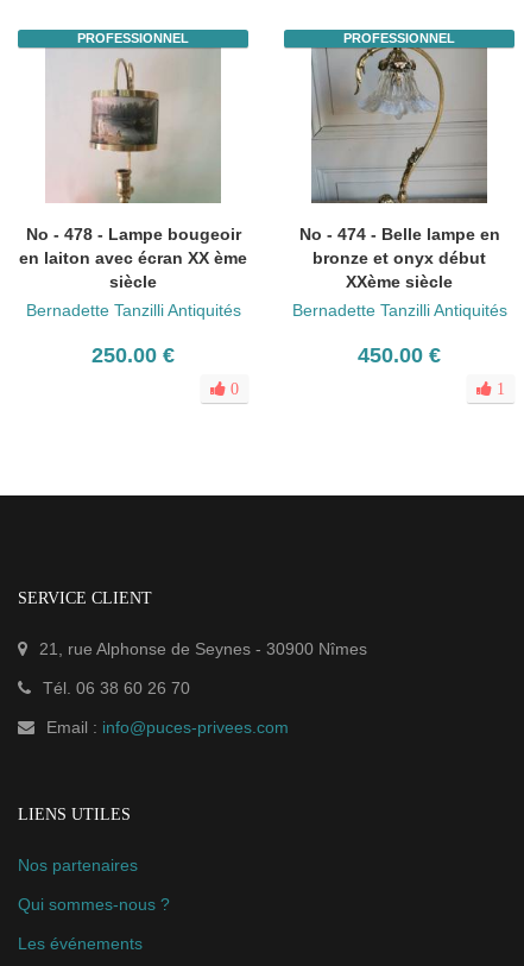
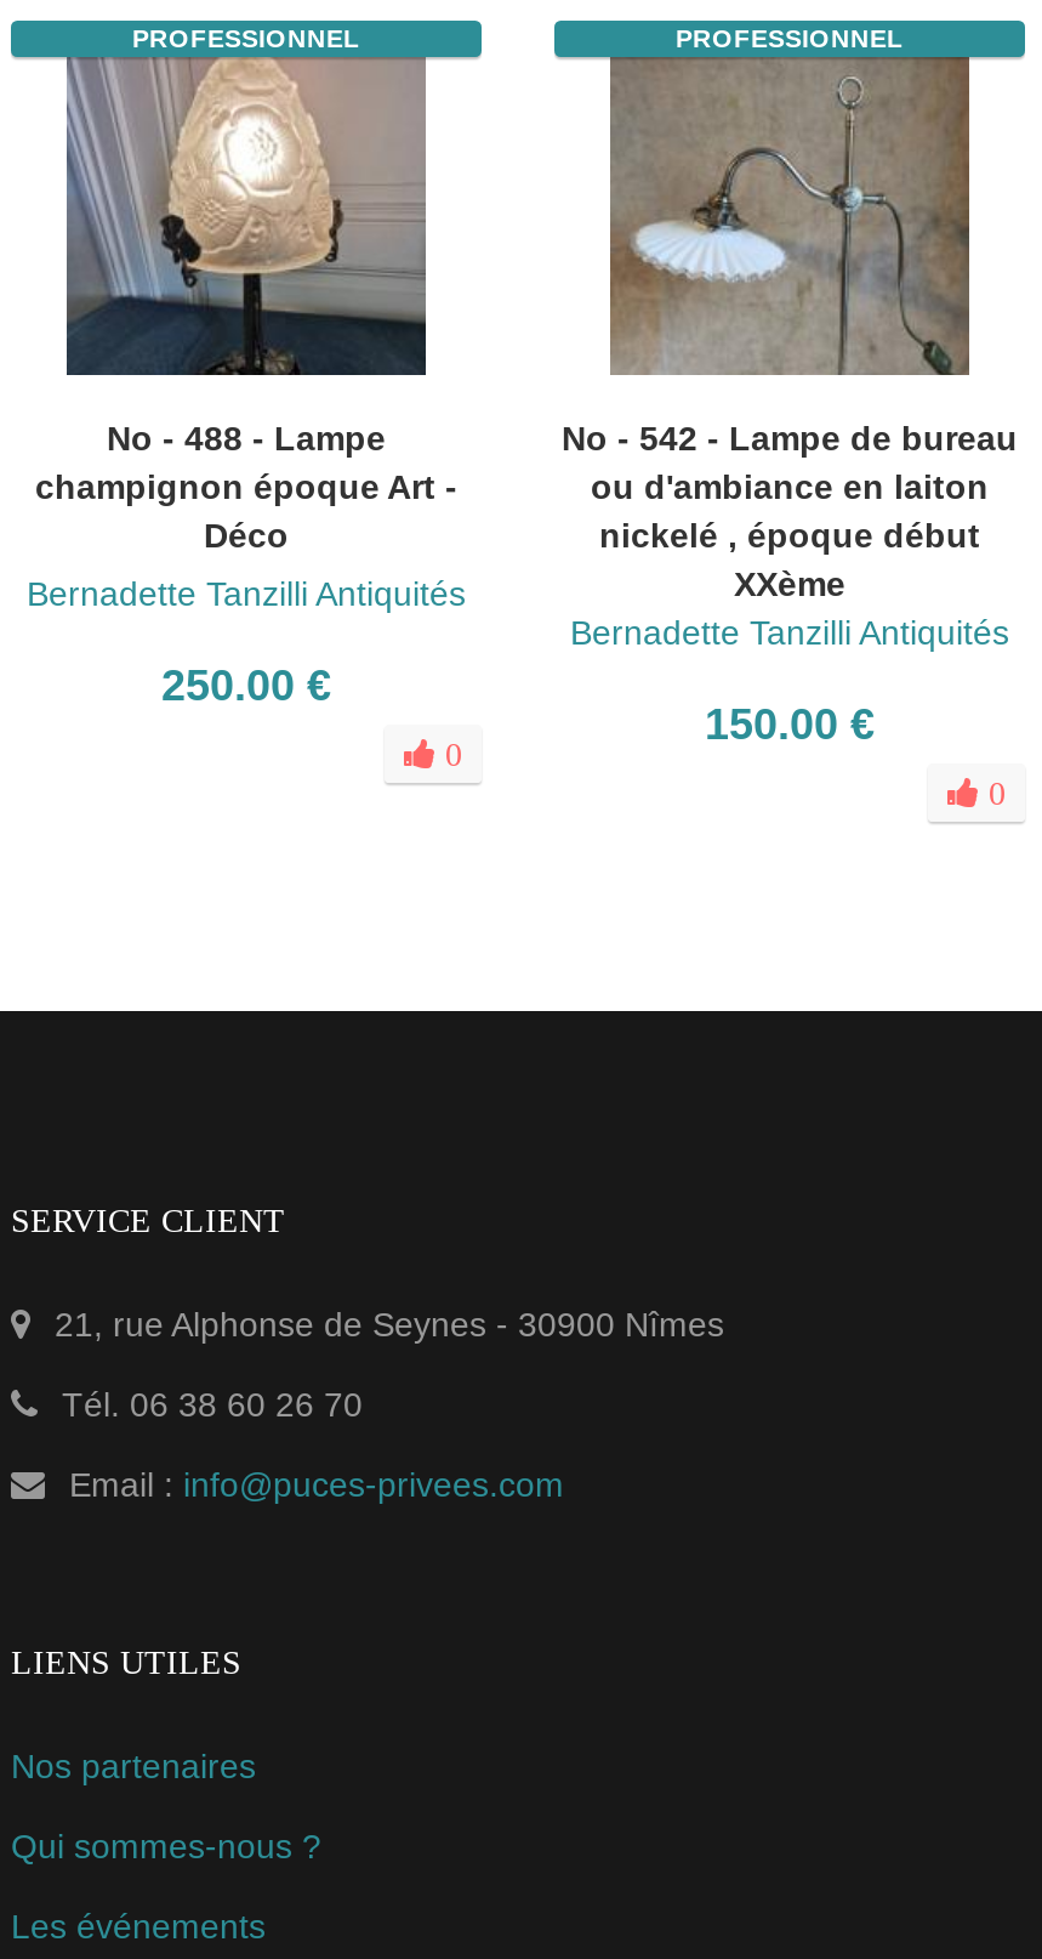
[19,48,247,291] [image] | No - 478 - Lampe bougeoir | en laiton avec écran XX ème | siècle -> [35,57,457,554] [image] | No - 488 - Lampe | champignon époque Art - | Déco
[299,48,500,291] [image] | No - 474 - Belle lampe en | bronze et onyx début | XXème siècle -> [562,57,1018,603] [image] | No - 542 - Lampe de bureau | ou d'ambiance en laiton | nickelé , époque début | XXème
[358,343,441,367] 450.00 € -> [705,700,875,748] 150.00 €
[492,380,505,396] 1 -> [979,775,1006,809] 0

